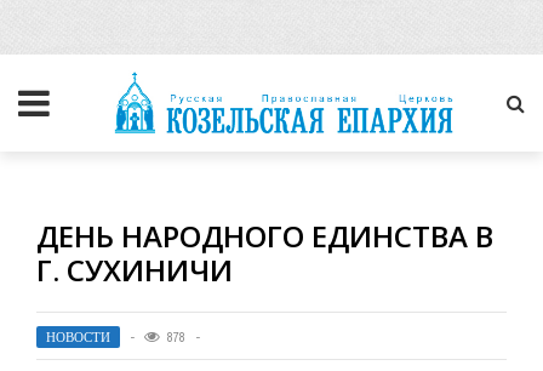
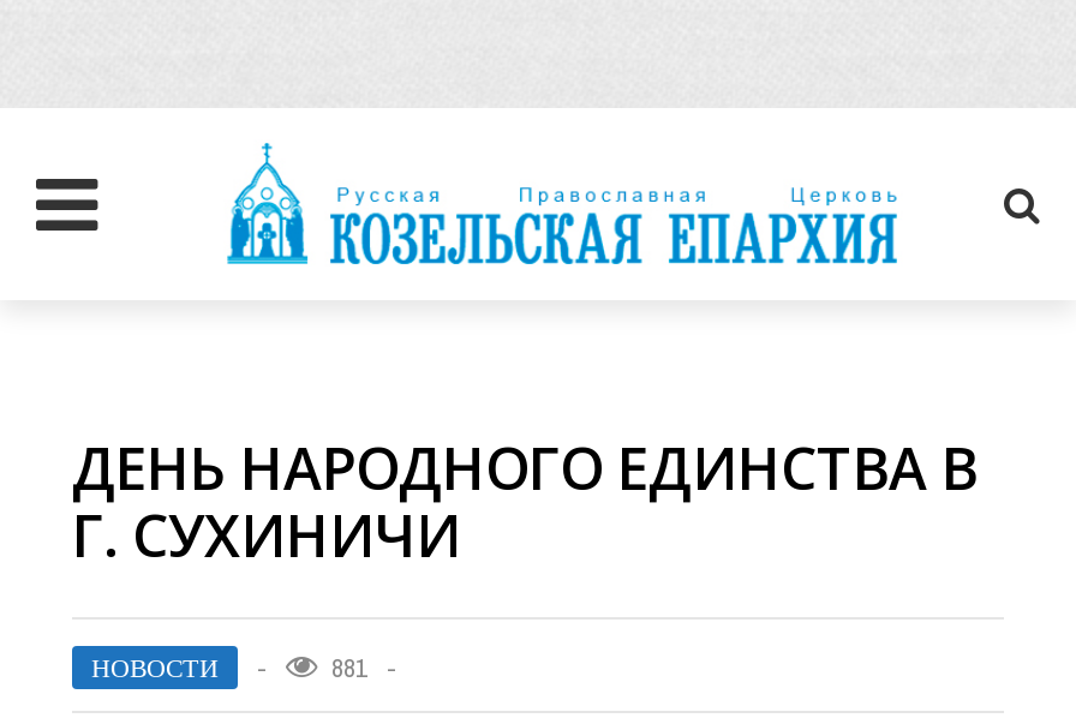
[167,329,185,346] 878 -> [331,651,367,684] 881

